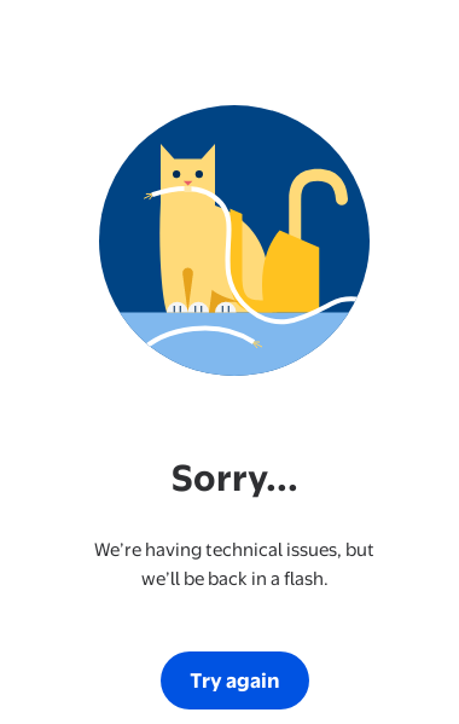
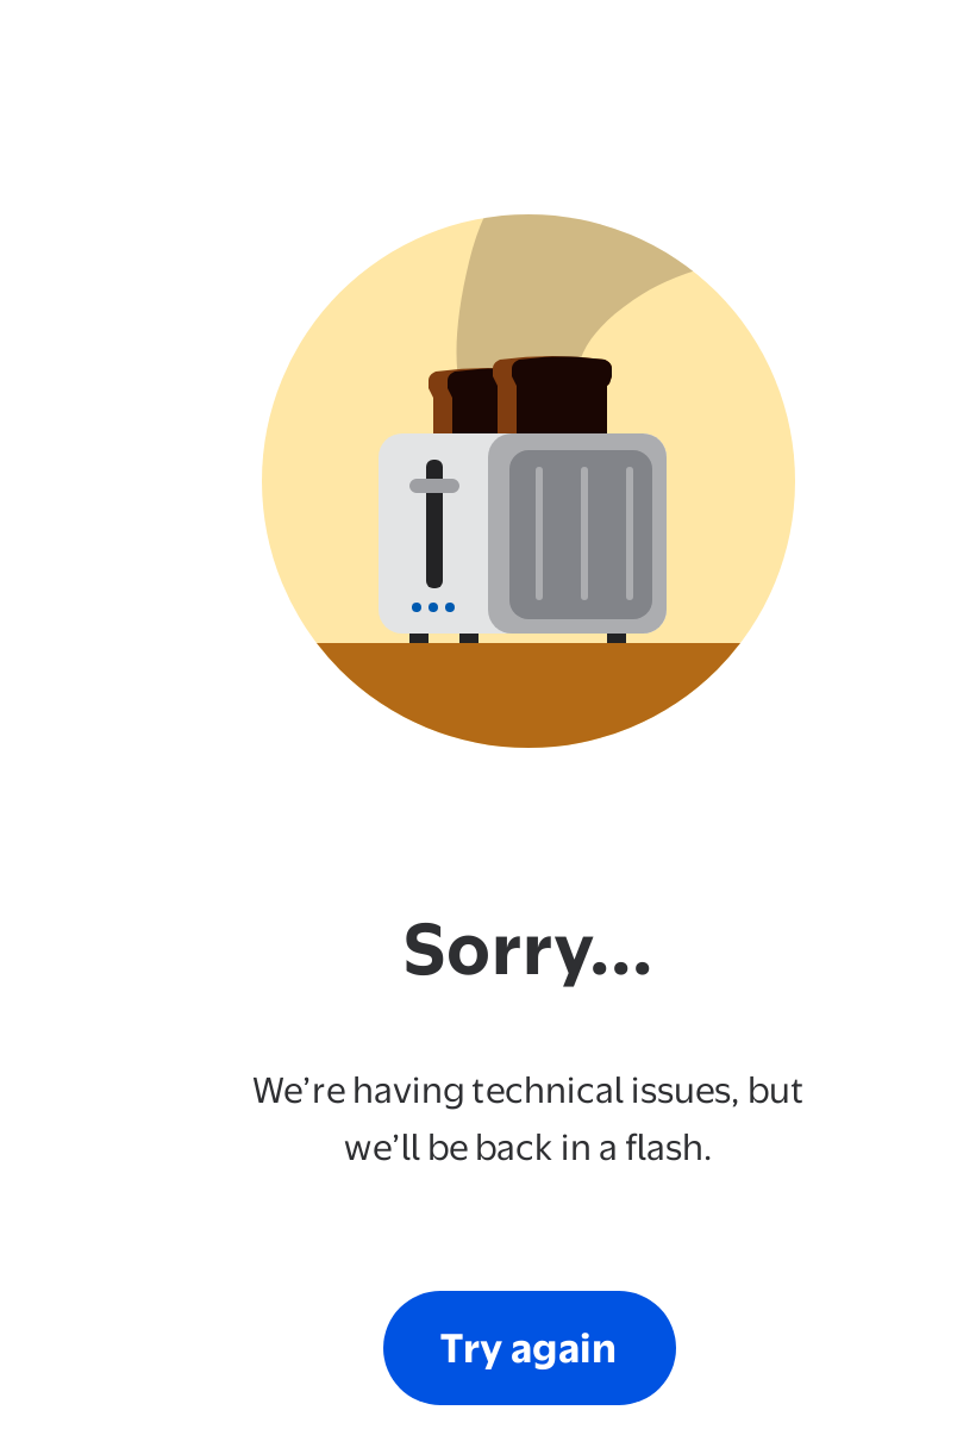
[98,104,371,377] [image] -> [262,214,795,750] [image]

